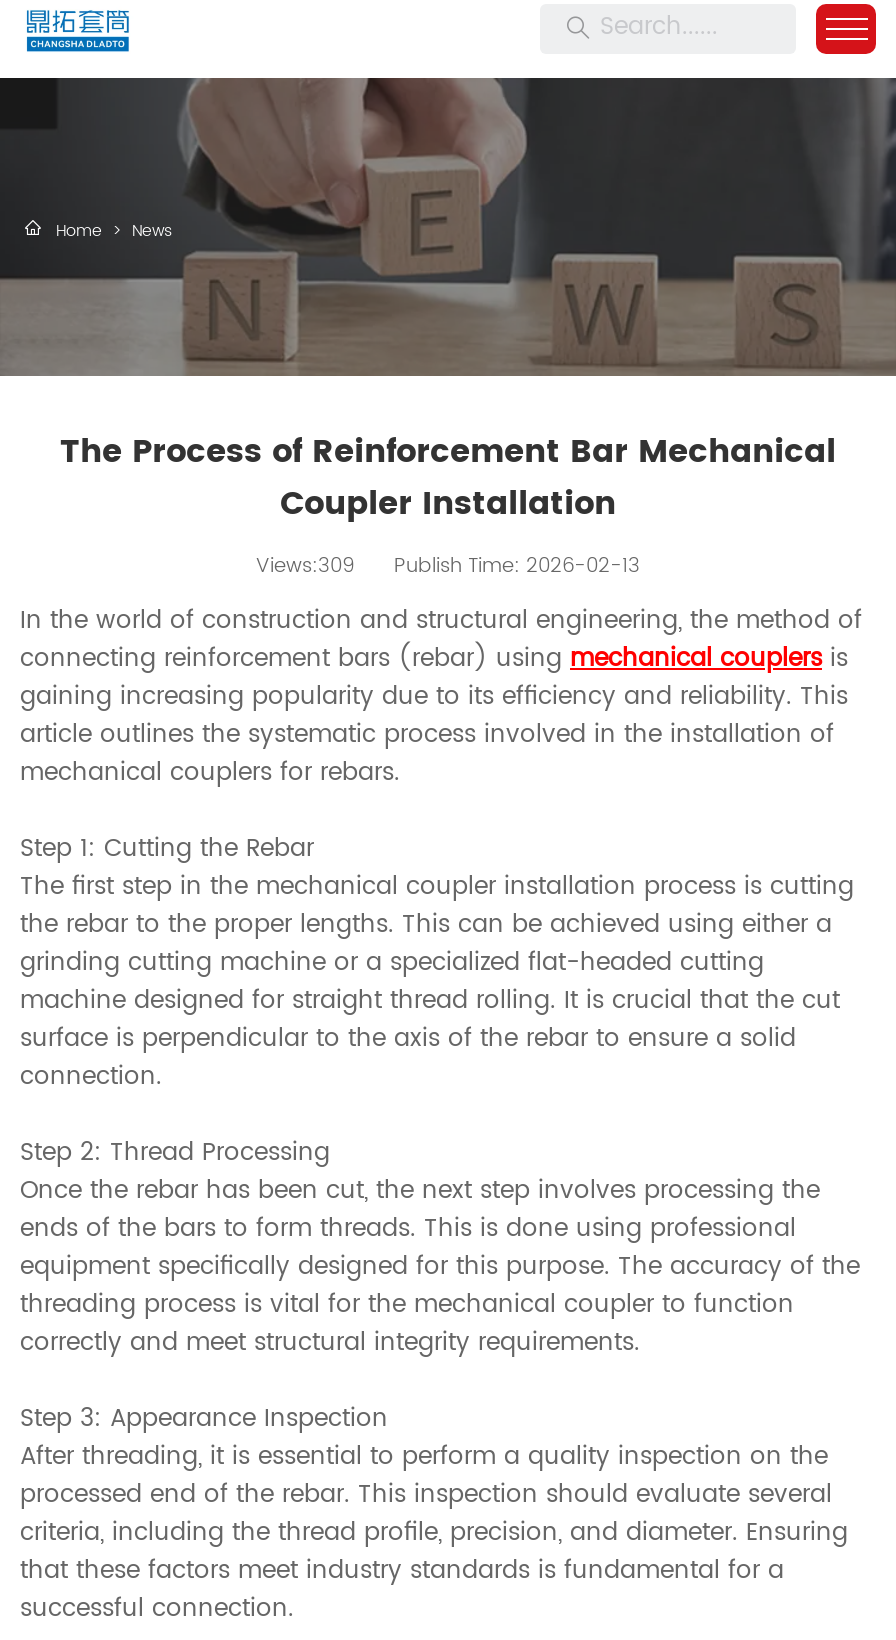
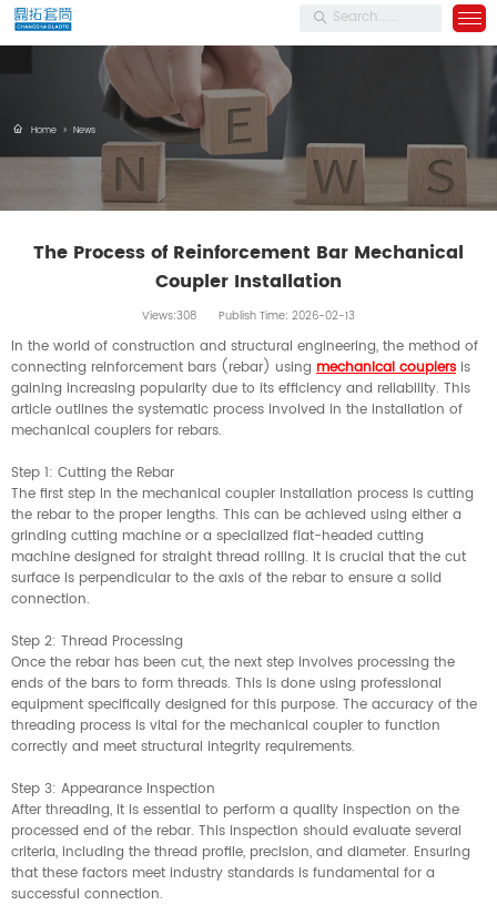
[256,551,640,583] Views:309 Publish Time: 2026-02-13 -> [142,308,355,325] Views:308 Publish Time: 2026-02-13

